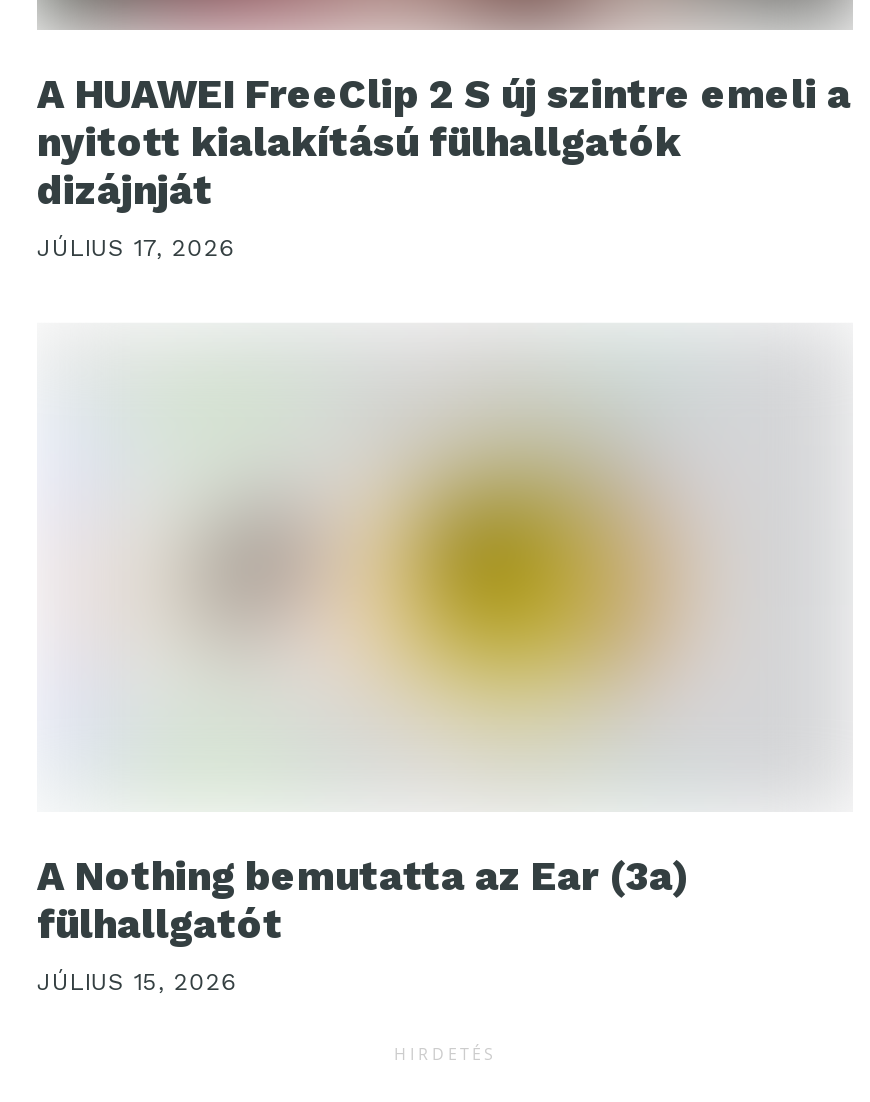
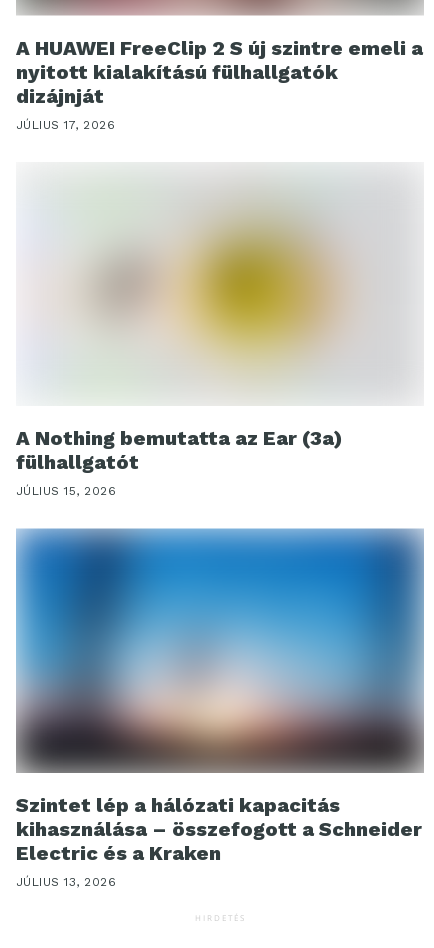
none -> [15,528,425,889] [image] | Szintet lép a hálózati kapacitás | kihasználása – összefogott a Schneider | Electric és a Kraken | JÚLIUS 13, 2026

